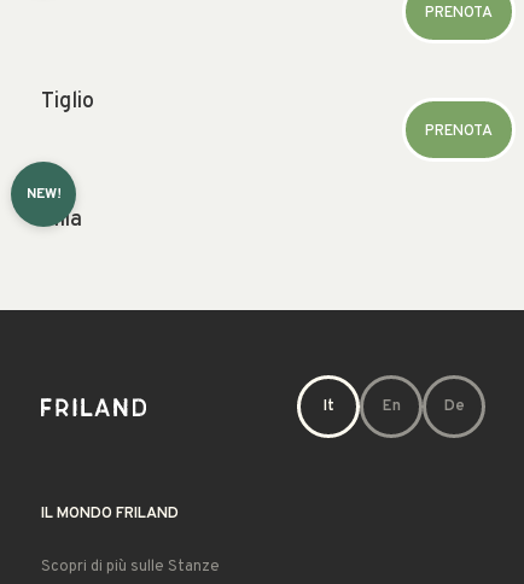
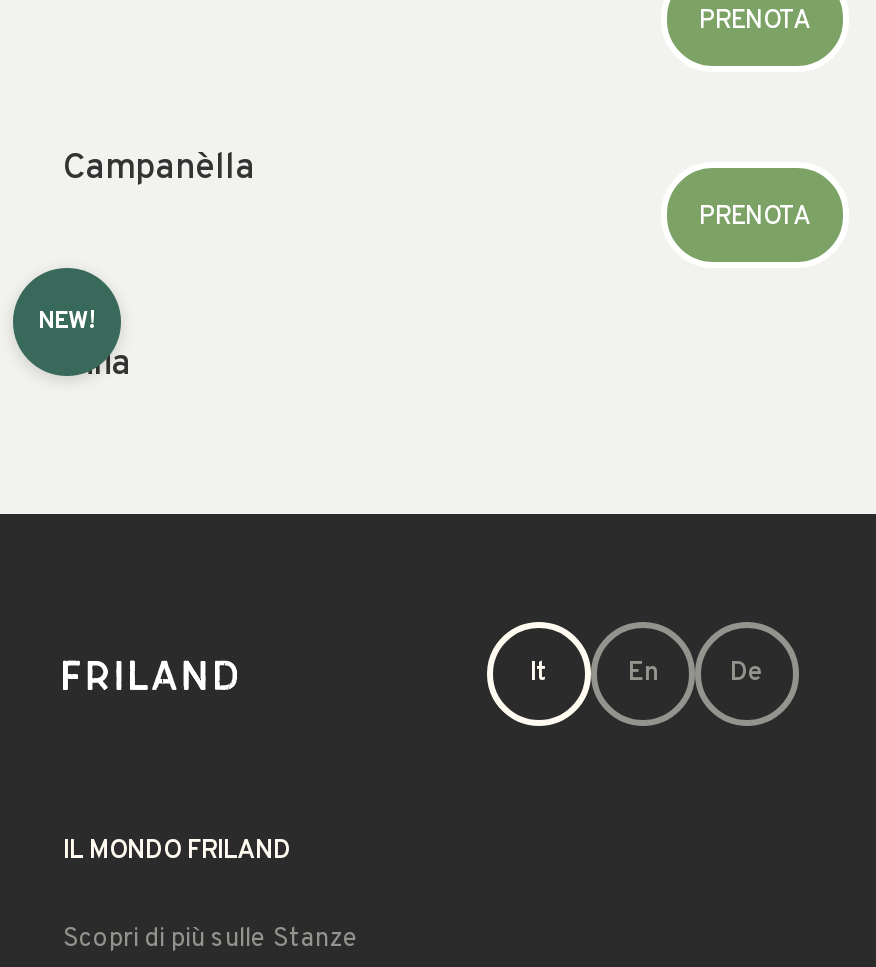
[41,89,94,116] Tiglio -> [63,147,255,193] Campanèlla

